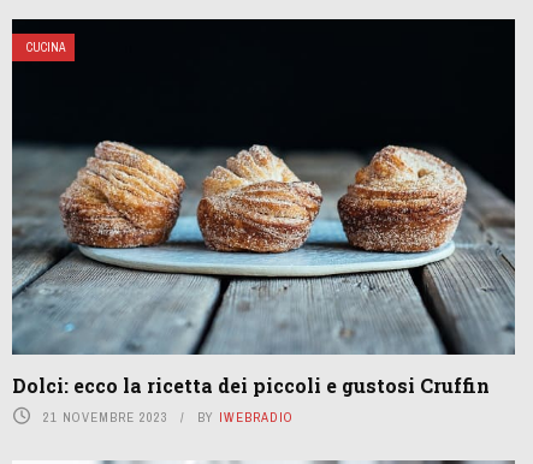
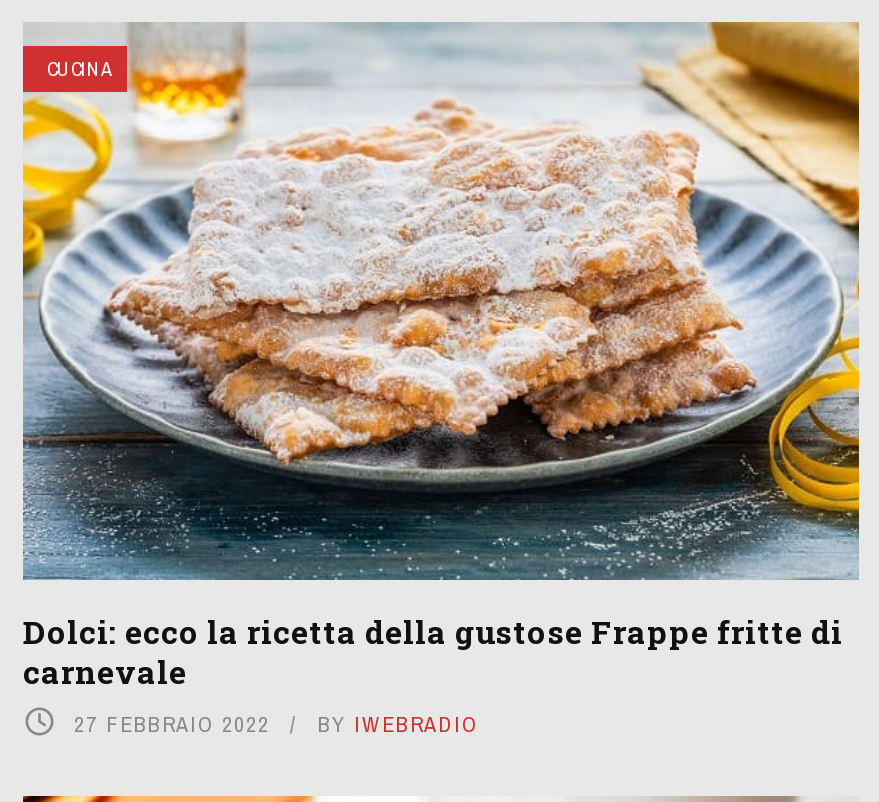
[11,18,516,425] [image] | Dolci: ecco la ricetta dei piccoli e gustosi Cruffin | 21 NOVEMBRE 2023 -> [21,20,861,737] [image] | Dolci: ecco la ricetta della gustose Frappe fritte di | carnevale | 27 FEBBRAIO 2022

